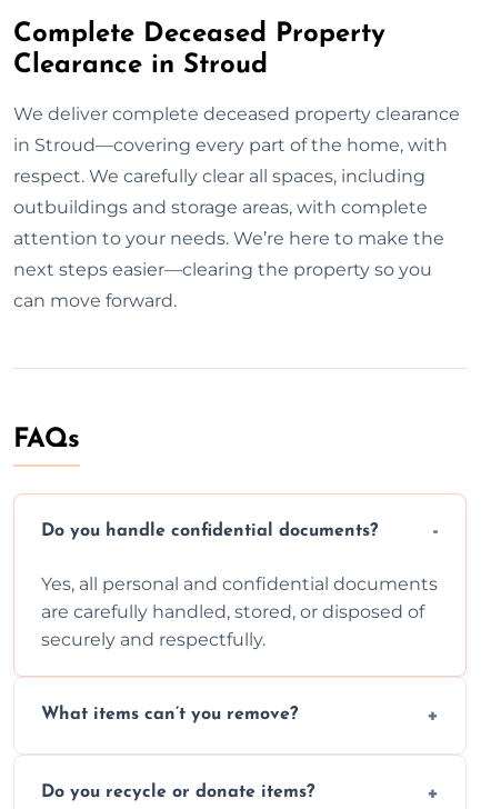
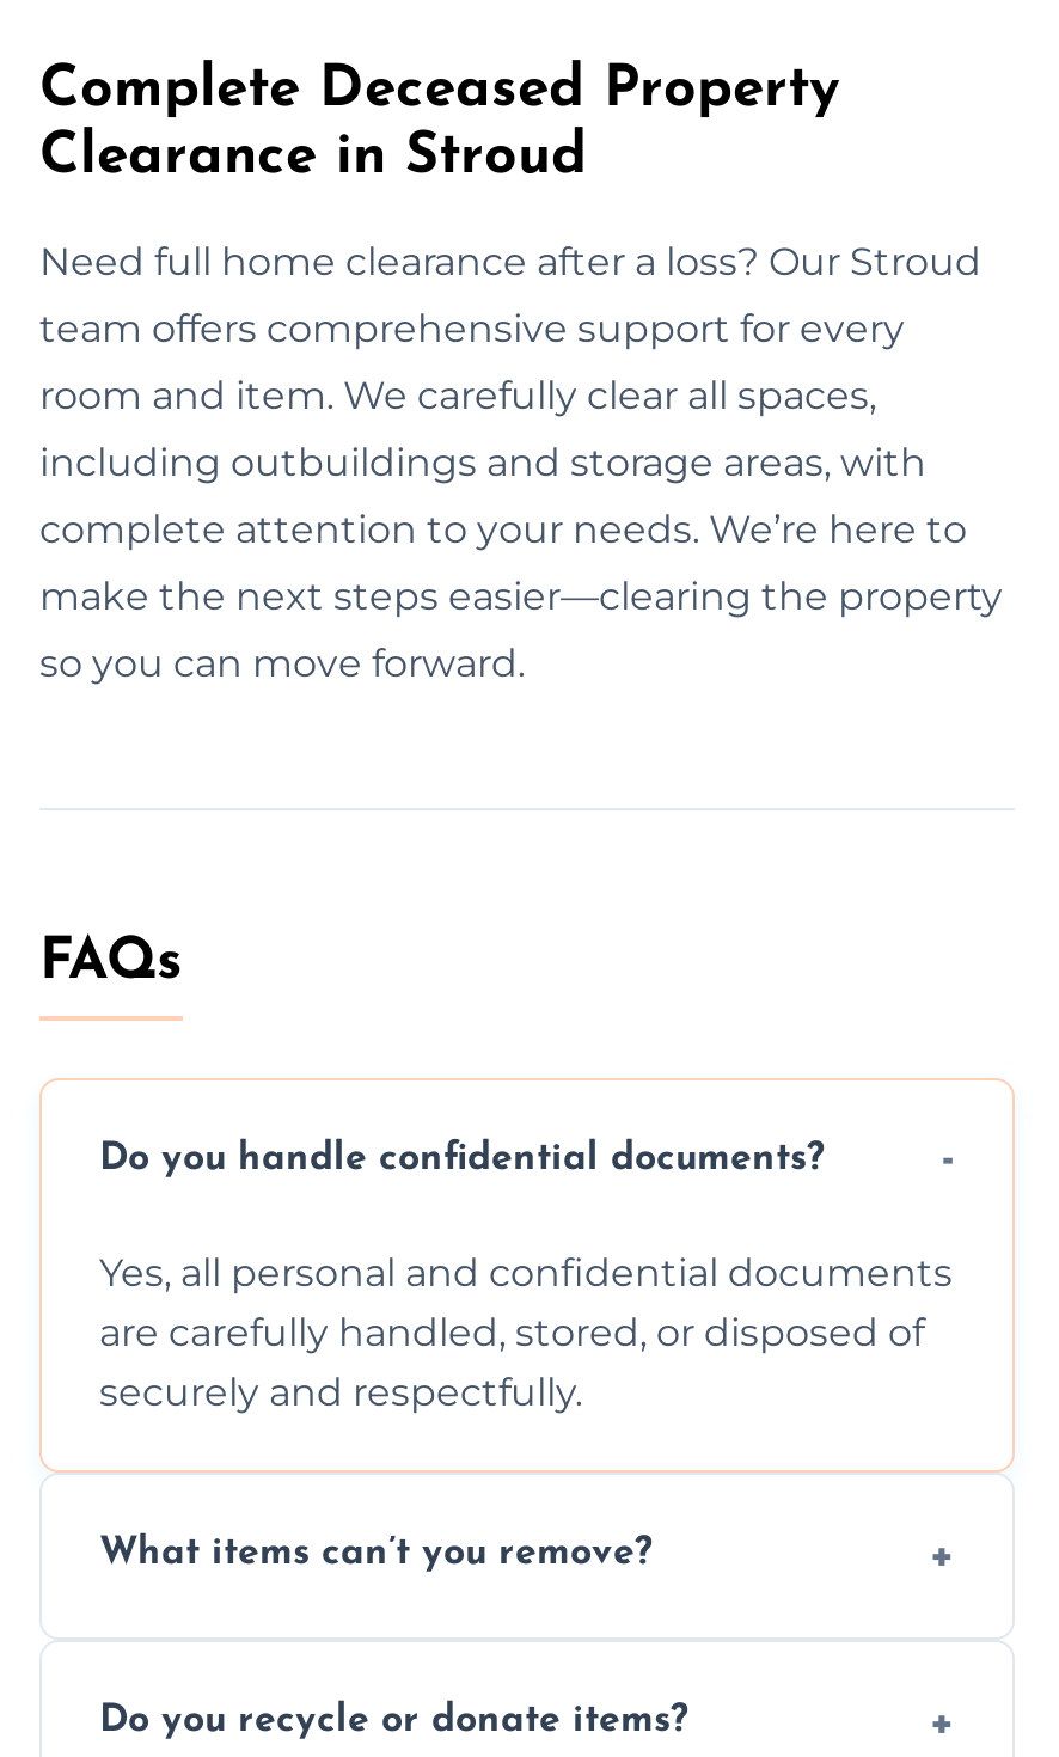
[13,103,460,124] We deliver complete deceased property clearance -> [39,238,981,284] Need full home clearance after a loss? Our Stroud
[13,134,448,155] in Stroud—covering every part of the home, with -> [39,305,905,351] team offers comprehensive support for every
[13,165,425,186] respect. We carefully clear all spaces, including -> [39,372,876,418] room and item. We carefully clear all spaces,
[13,196,428,217] outbuildings and storage areas, with complete -> [39,439,926,485] including outbuildings and storage areas, with
[13,227,444,249] attention to your needs. We’re here to make the -> [39,506,967,551] complete attention to your needs. We’re here to
[13,259,432,280] next steps easier—clearing the property so you -> [39,573,1003,618] make the next steps easier—clearing the property
[13,290,177,311] can move forward. -> [39,640,525,685] so you can move forward.

